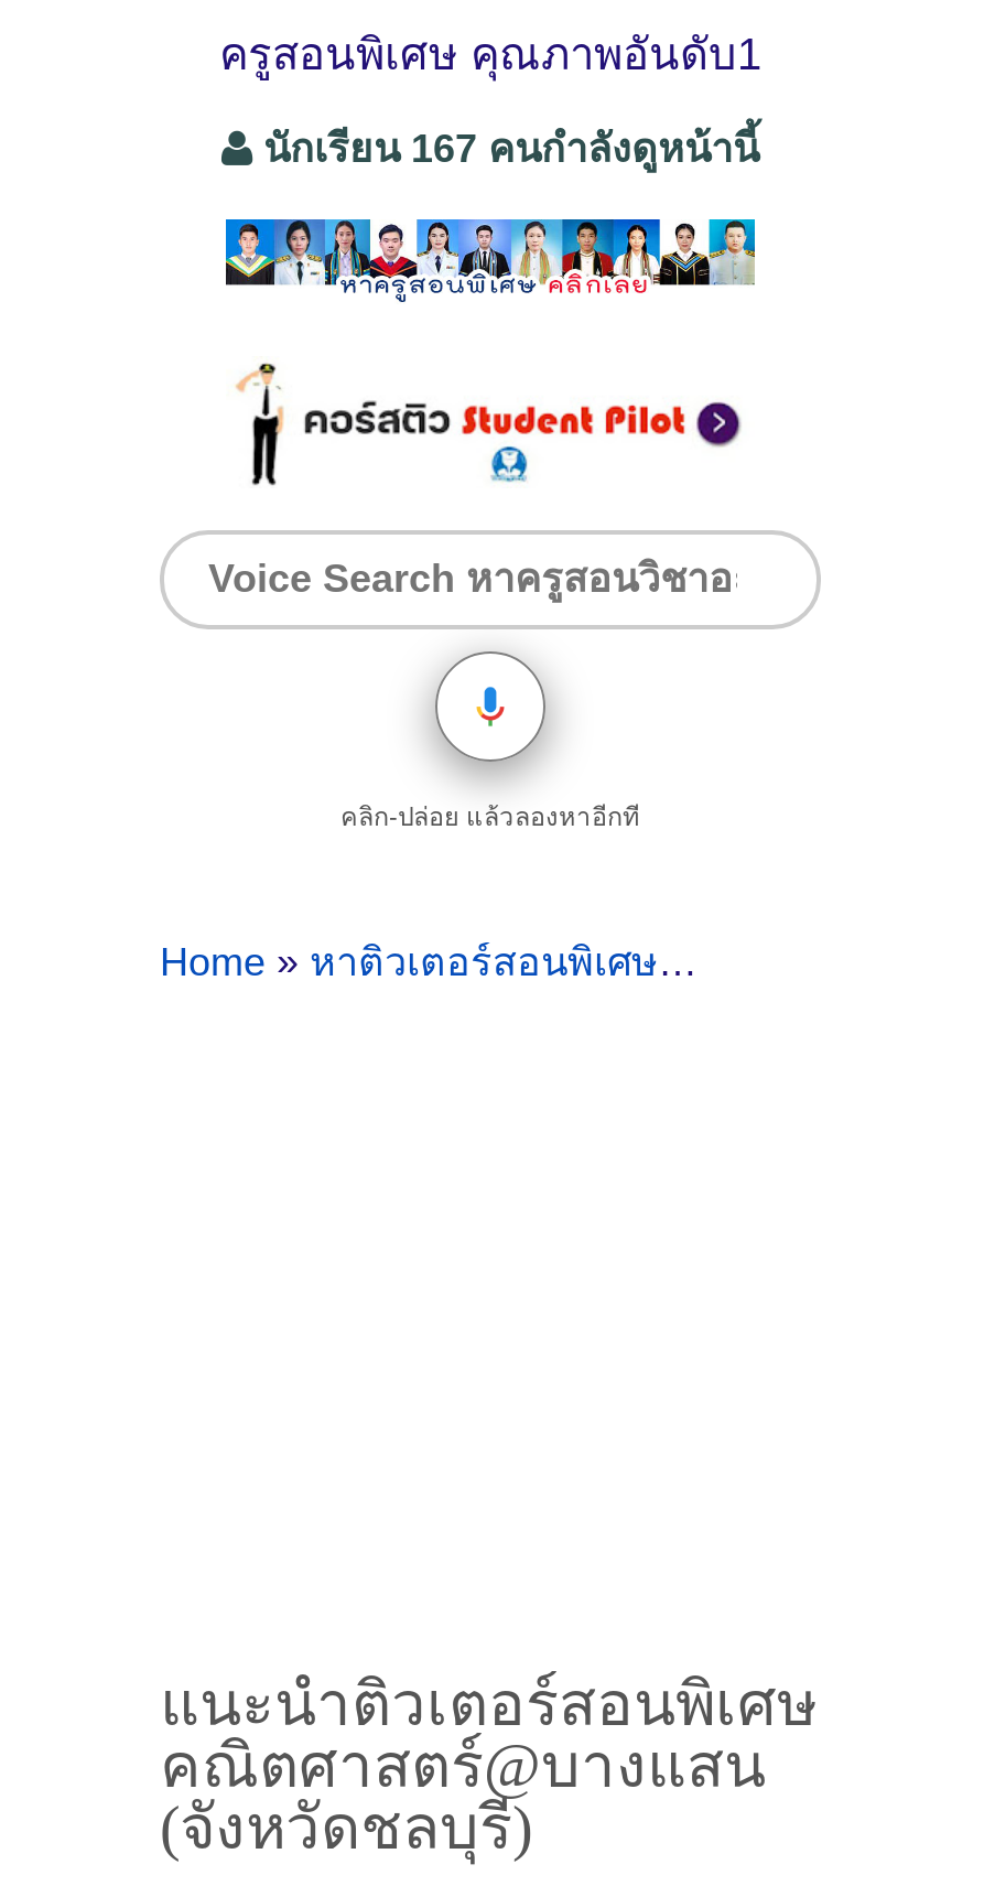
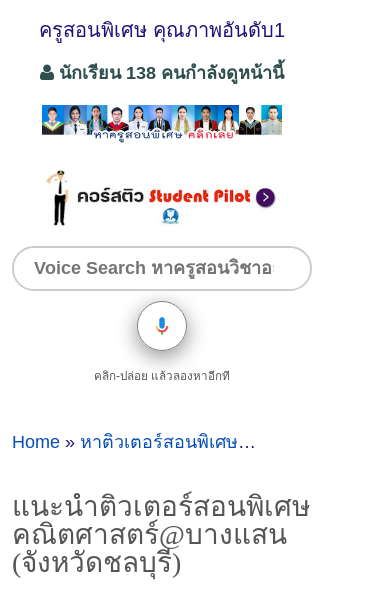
[252,127,759,171] นักเรียน 167 คนกำลังดูหน้านี้ -> [54,63,284,83] นักเรียน 138 คนกำลังดูหน้านี้

